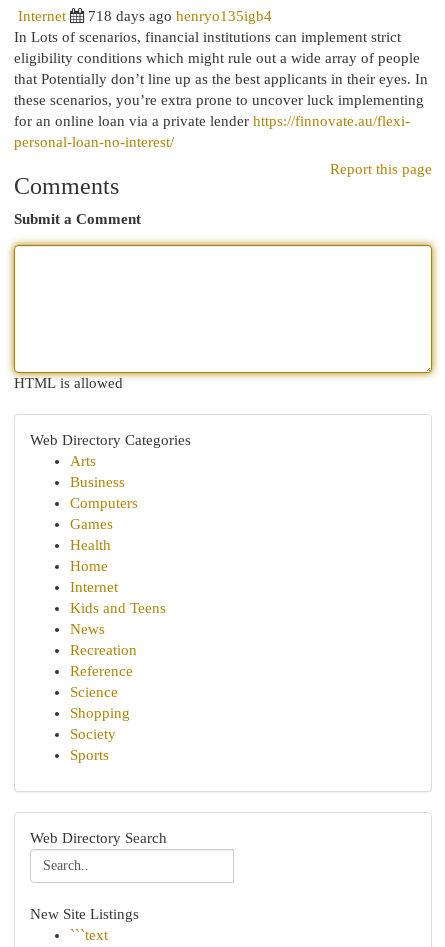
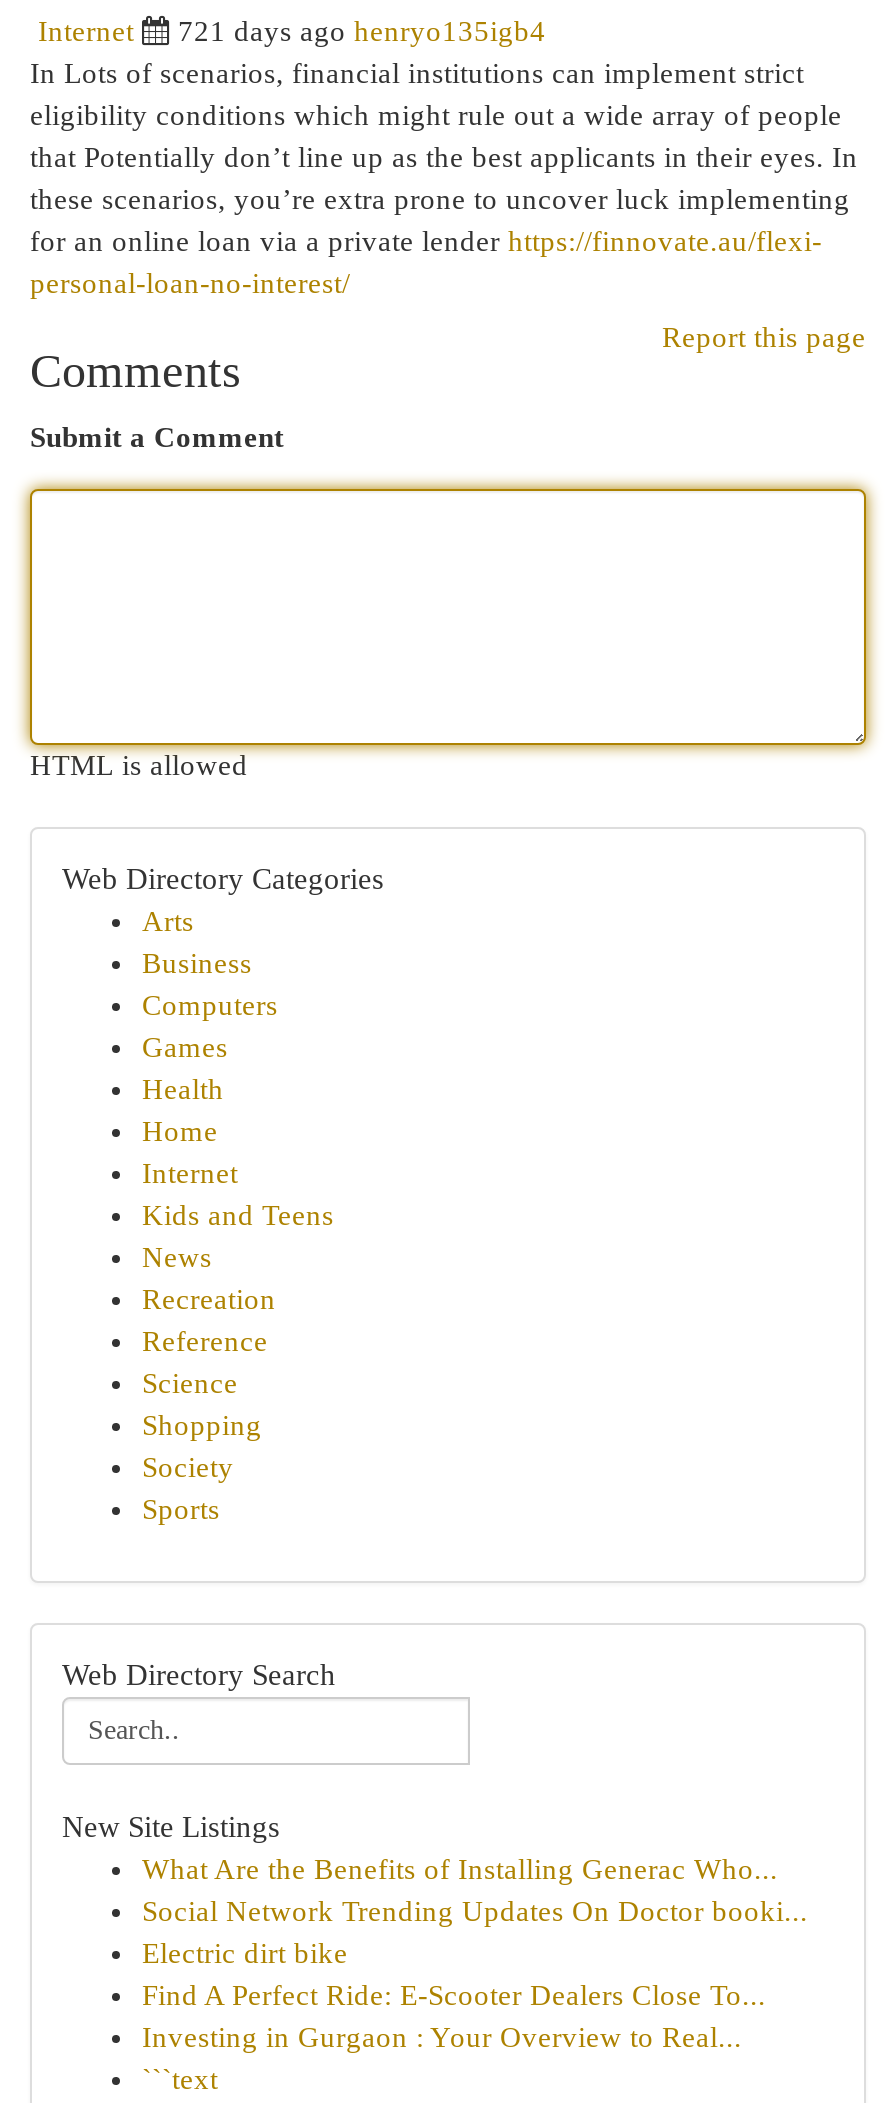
[88,8,272,24] 718 days ago henryo135igb4 -> [178,15,546,47] 721 days ago henryo135igb4
none -> [142,1853,808,2053] What Are the Benefits of Installing Generac Who... | Social Network Trending Updates On Doctor booki... | Electric dirt bike | Find A Perfect Ride: E-Scooter Dealers Close To... | Investing in Gurgaon : Your Overview to Real...

